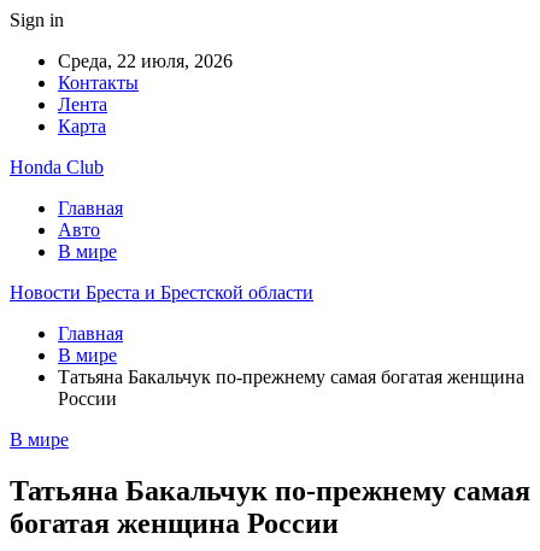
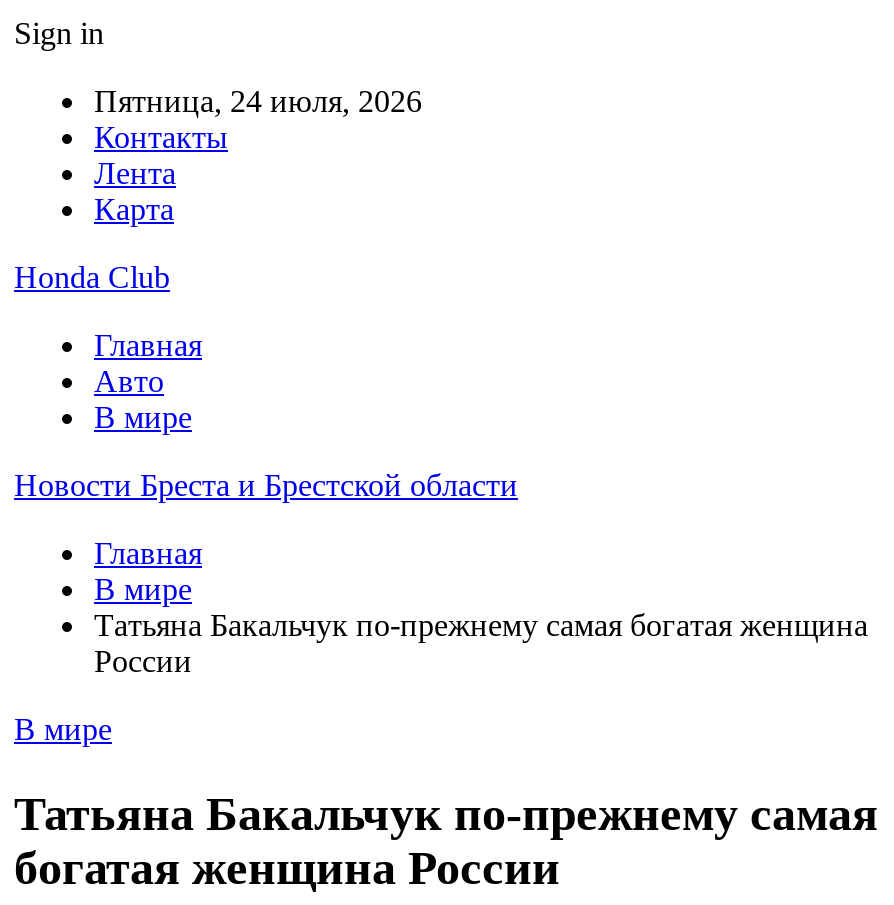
[58,51,233,71] Среда, 22 июля, 2026 -> [94,84,422,118] Пятница, 24 июля, 2026

